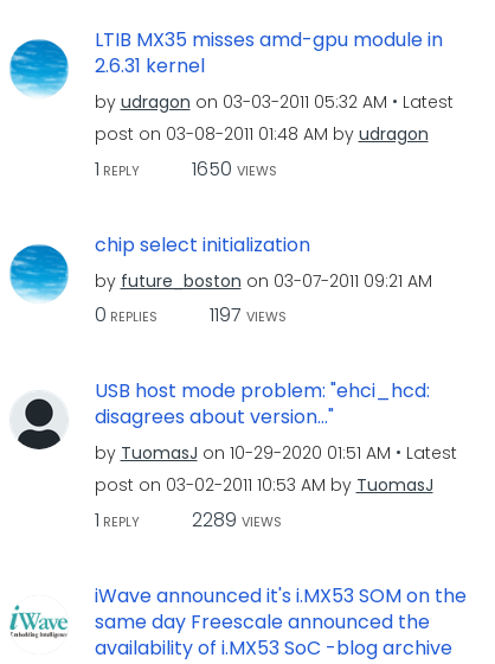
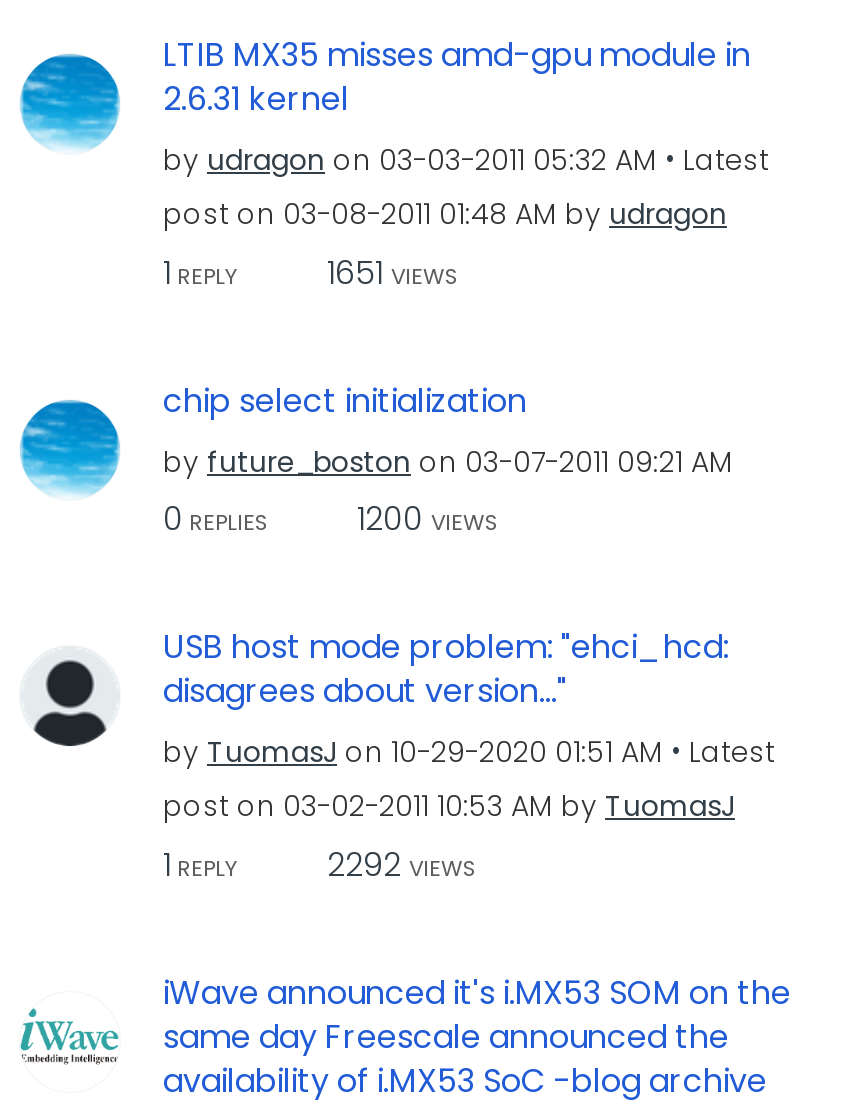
[94,155,277,182] 1 REPLY 1650 VIEWS -> [163,249,459,295] 1 REPLY 1651 VIEWS
[209,301,286,328] 1197 VIEWS -> [357,496,499,542] 1200 VIEWS
[94,506,281,533] 1 REPLY 2289 VIEWS -> [163,841,477,887] 1 REPLY 2292 VIEWS

